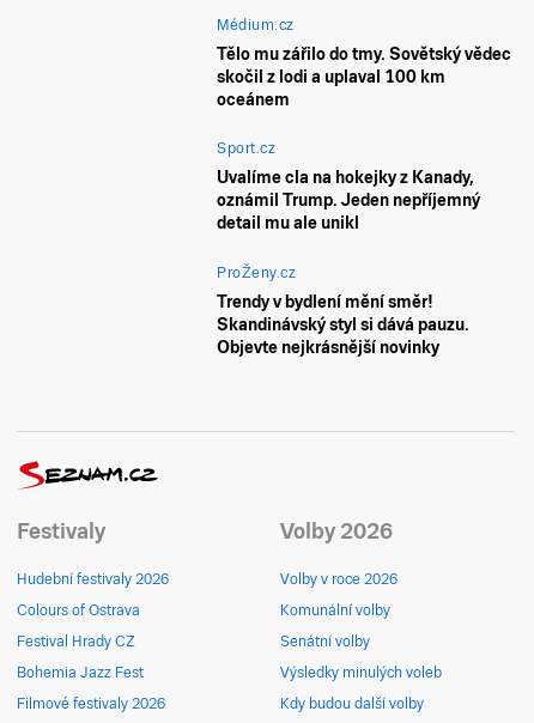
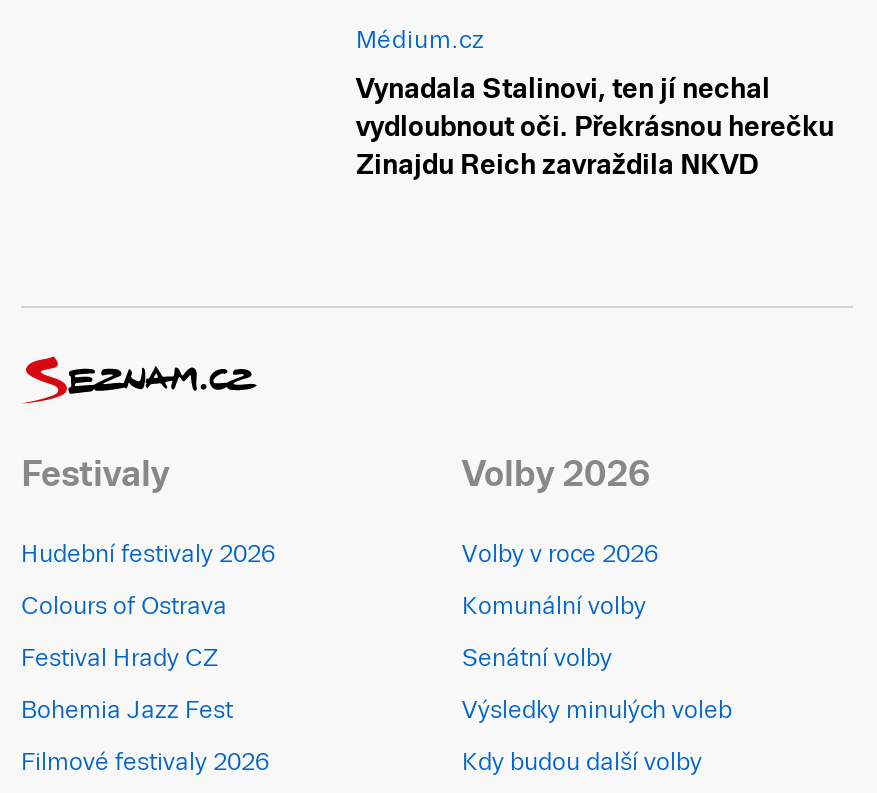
[217,44,512,357] Tělo mu zářilo do tmy. Sovětský vědec | skočil z lodi a uplaval 100 km | oceánem | Sport.cz | Uvalíme cla na hokejky z Kanady, | oznámil Trump. Jeden nepříjemný | detail mu ale unikl | ProŽeny.cz | Trendy v bydlení mění směr! | Skandinávský styl si dává pauzu. | Objevte nejkrásnější novinky -> [356,73,834,181] Vynadala Stalinovi, ten jí nechal | vydloubnout oči. Překrásnou herečku | Zinajdu Reich zavraždila NKVD

